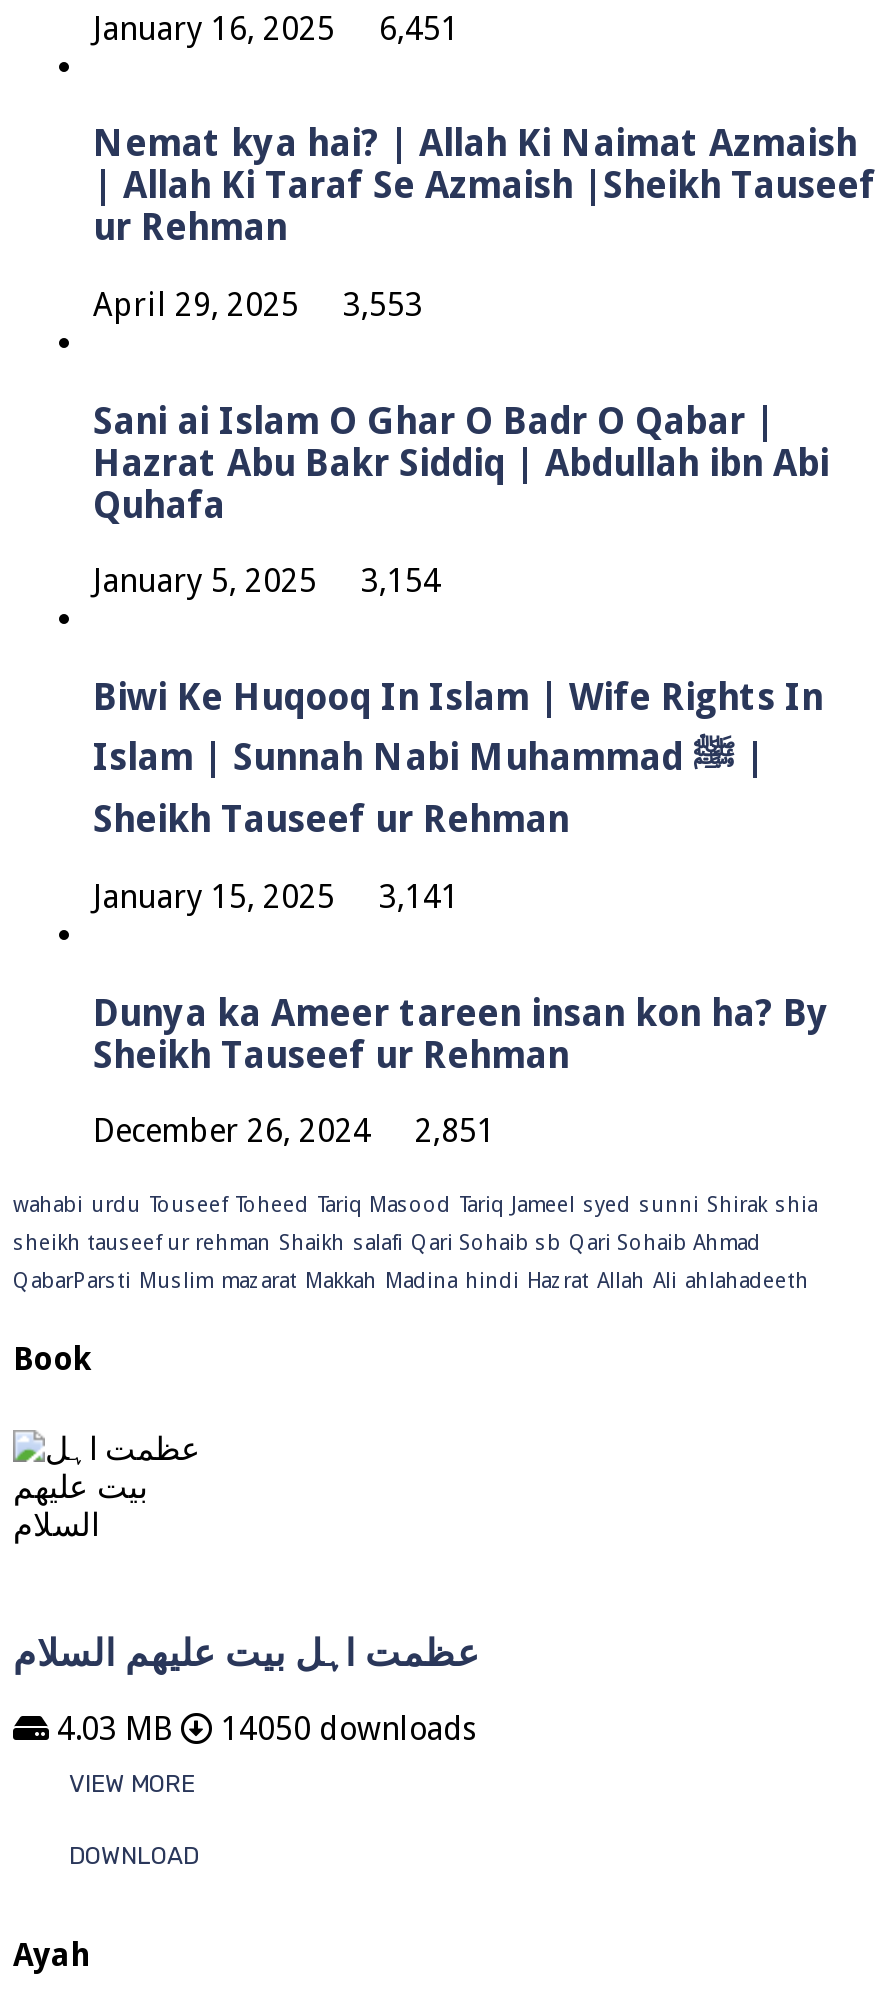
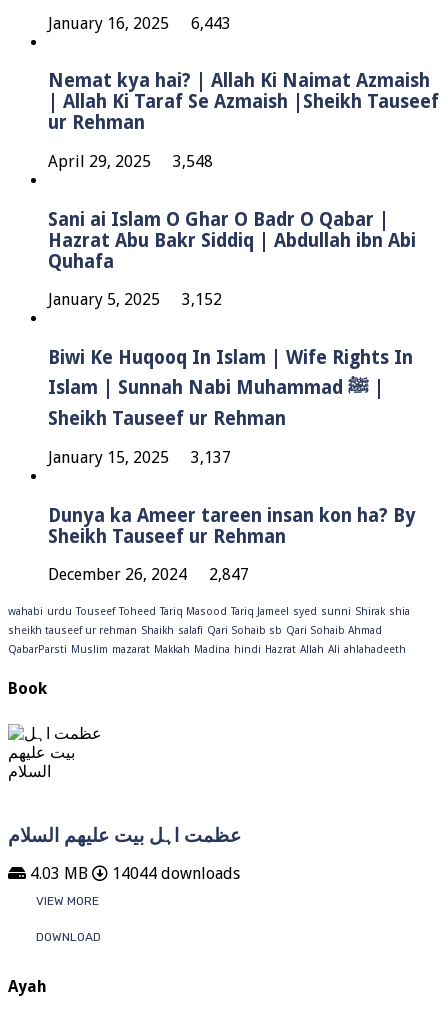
[93,9,459,47] January 16, 2025 6,451 -> [48,14,231,33] January 16, 2025 6,443
[93,286,423,324] April 29, 2025 3,553 -> [48,152,213,171] April 29, 2025 3,548
[93,563,441,601] January 5, 2025 3,154 -> [48,290,222,309] January 5, 2025 3,152
[93,878,459,916] January 15, 2025 3,141 -> [48,448,231,467] January 15, 2025 3,137
[93,1113,495,1151] December 26, 2024 2,851 -> [48,565,249,584] December 26, 2024 2,847
[49,1711,477,1749] 4.03 MB 14050 downloads -> [26,864,240,883] 4.03 MB 14044 downloads

